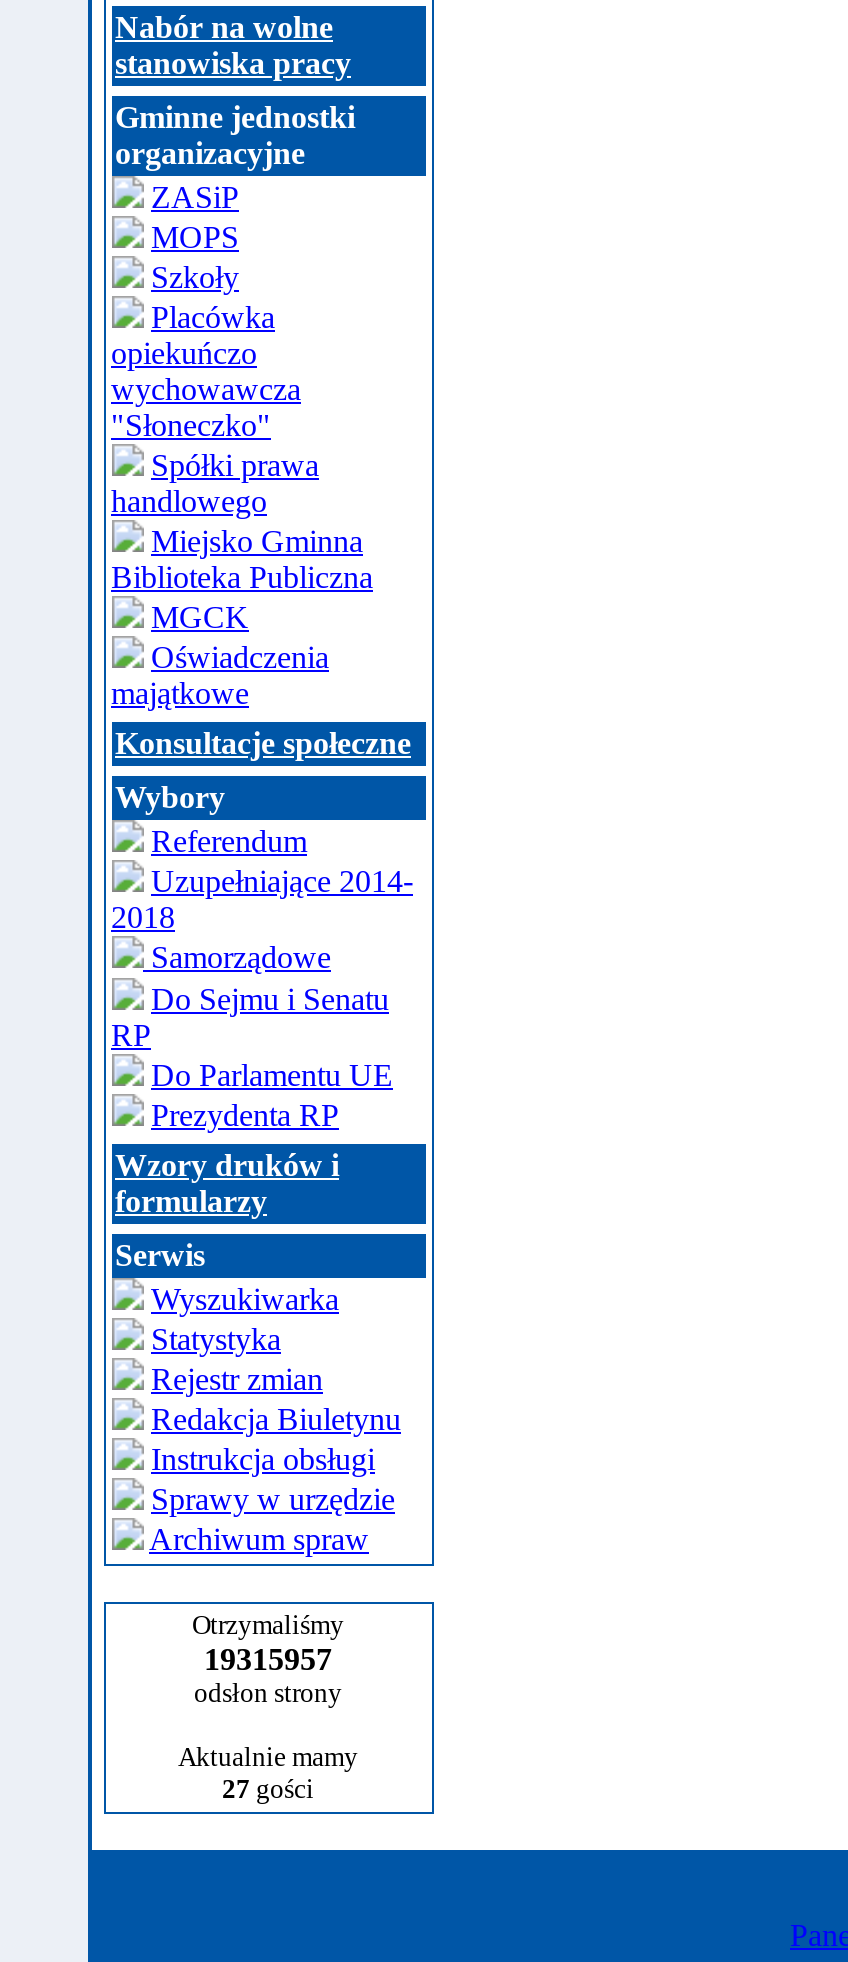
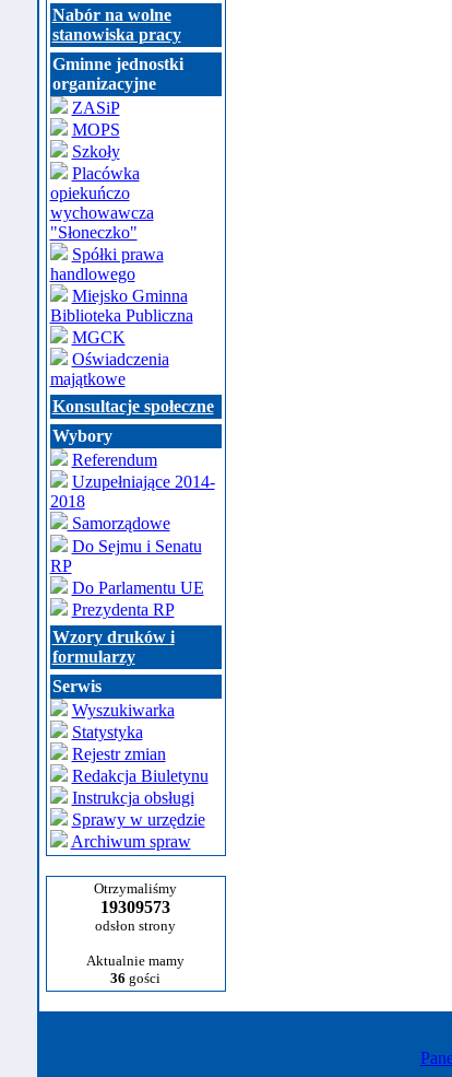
[204,1642,332,1676] 19315957 -> [100,898,170,916] 19309573
[222,1774,314,1804] 27 gości -> [110,970,160,986] 36 gości

